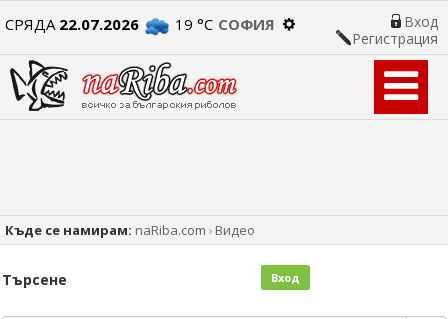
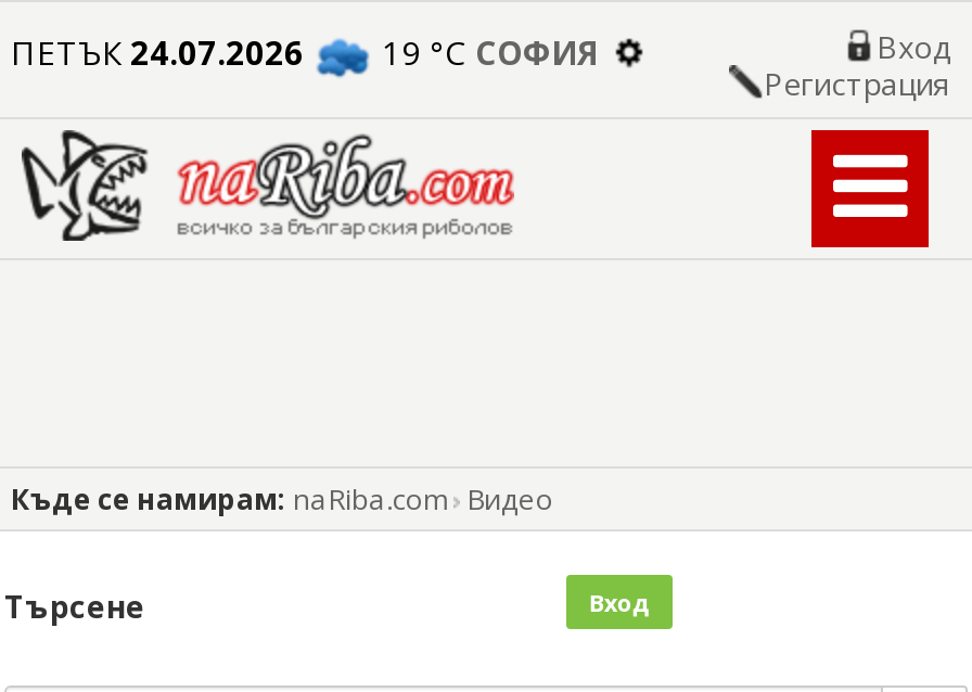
[5,14,275,34] СРЯДА 22.07.2026 19 °C СОФИЯ -> [11,30,599,74] ПЕТЪК 24.07.2026 19 °C СОФИЯ

